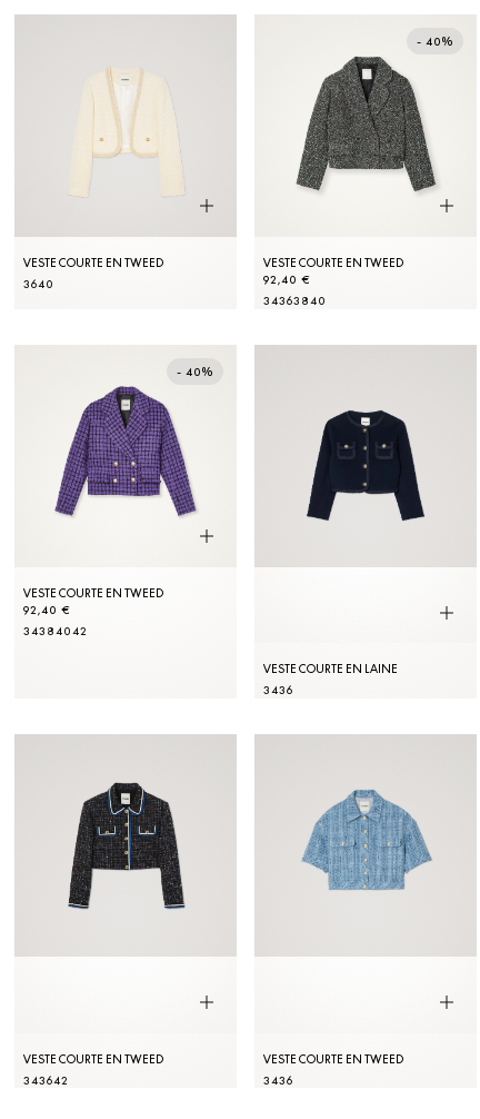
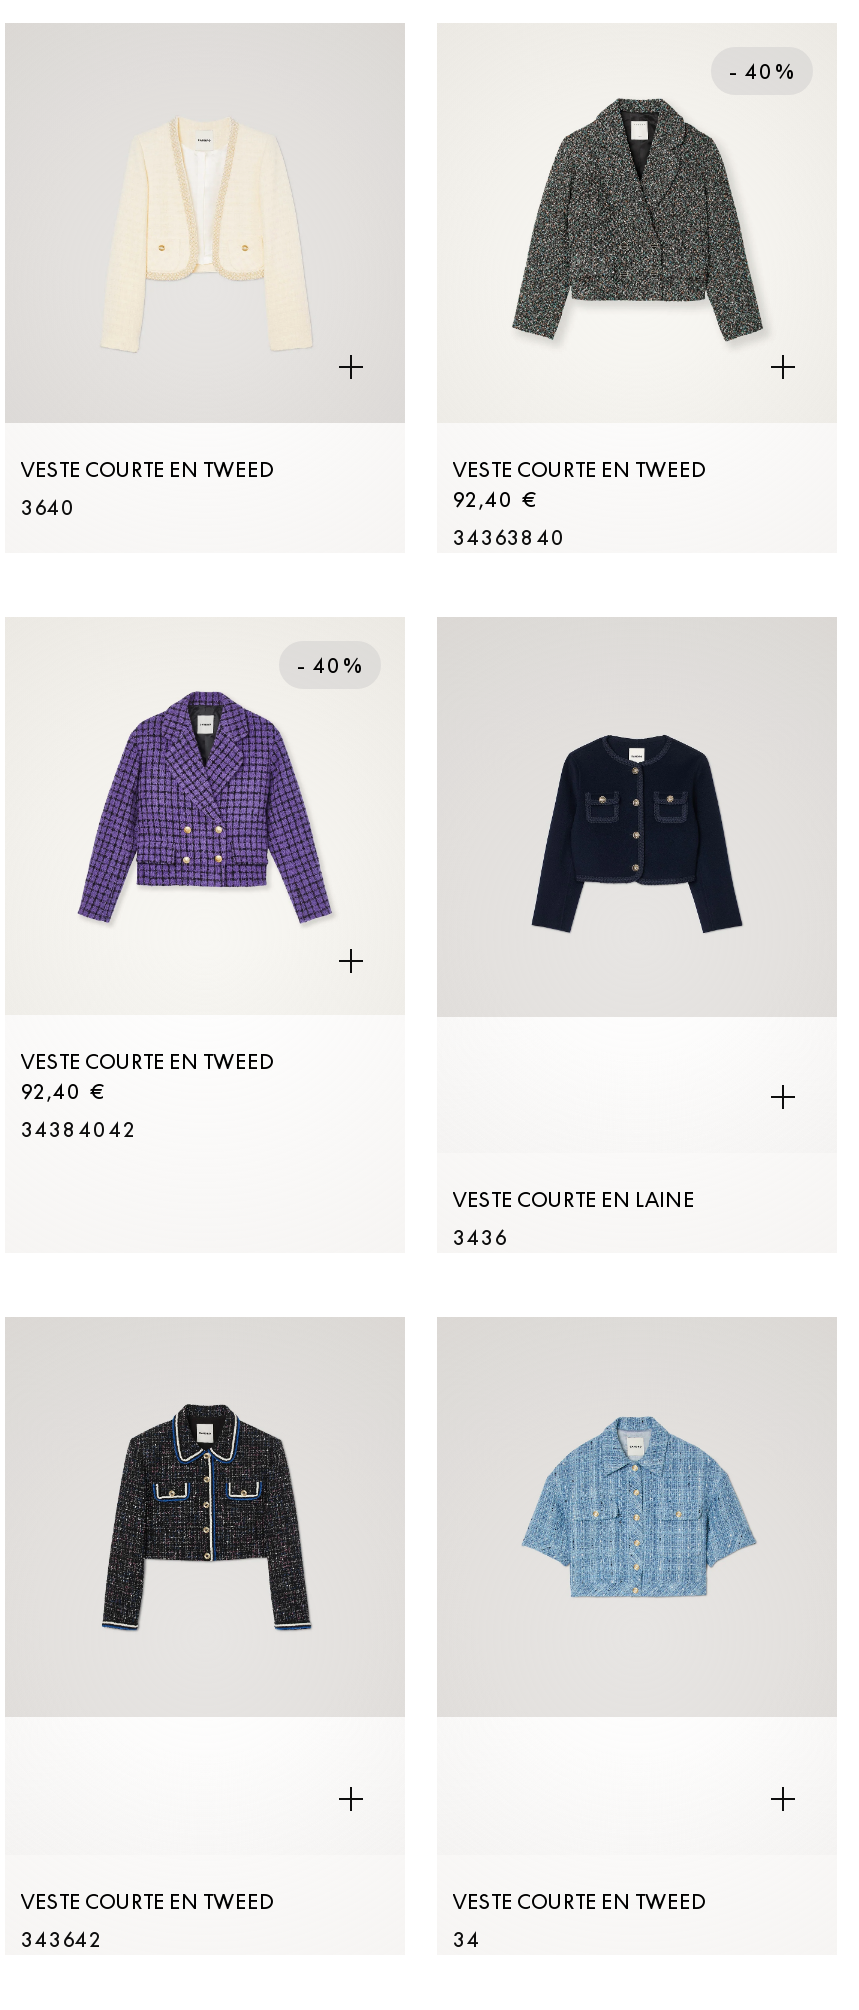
[263,1073,293,1087] 3436 -> [453,1926,481,1950] 34

